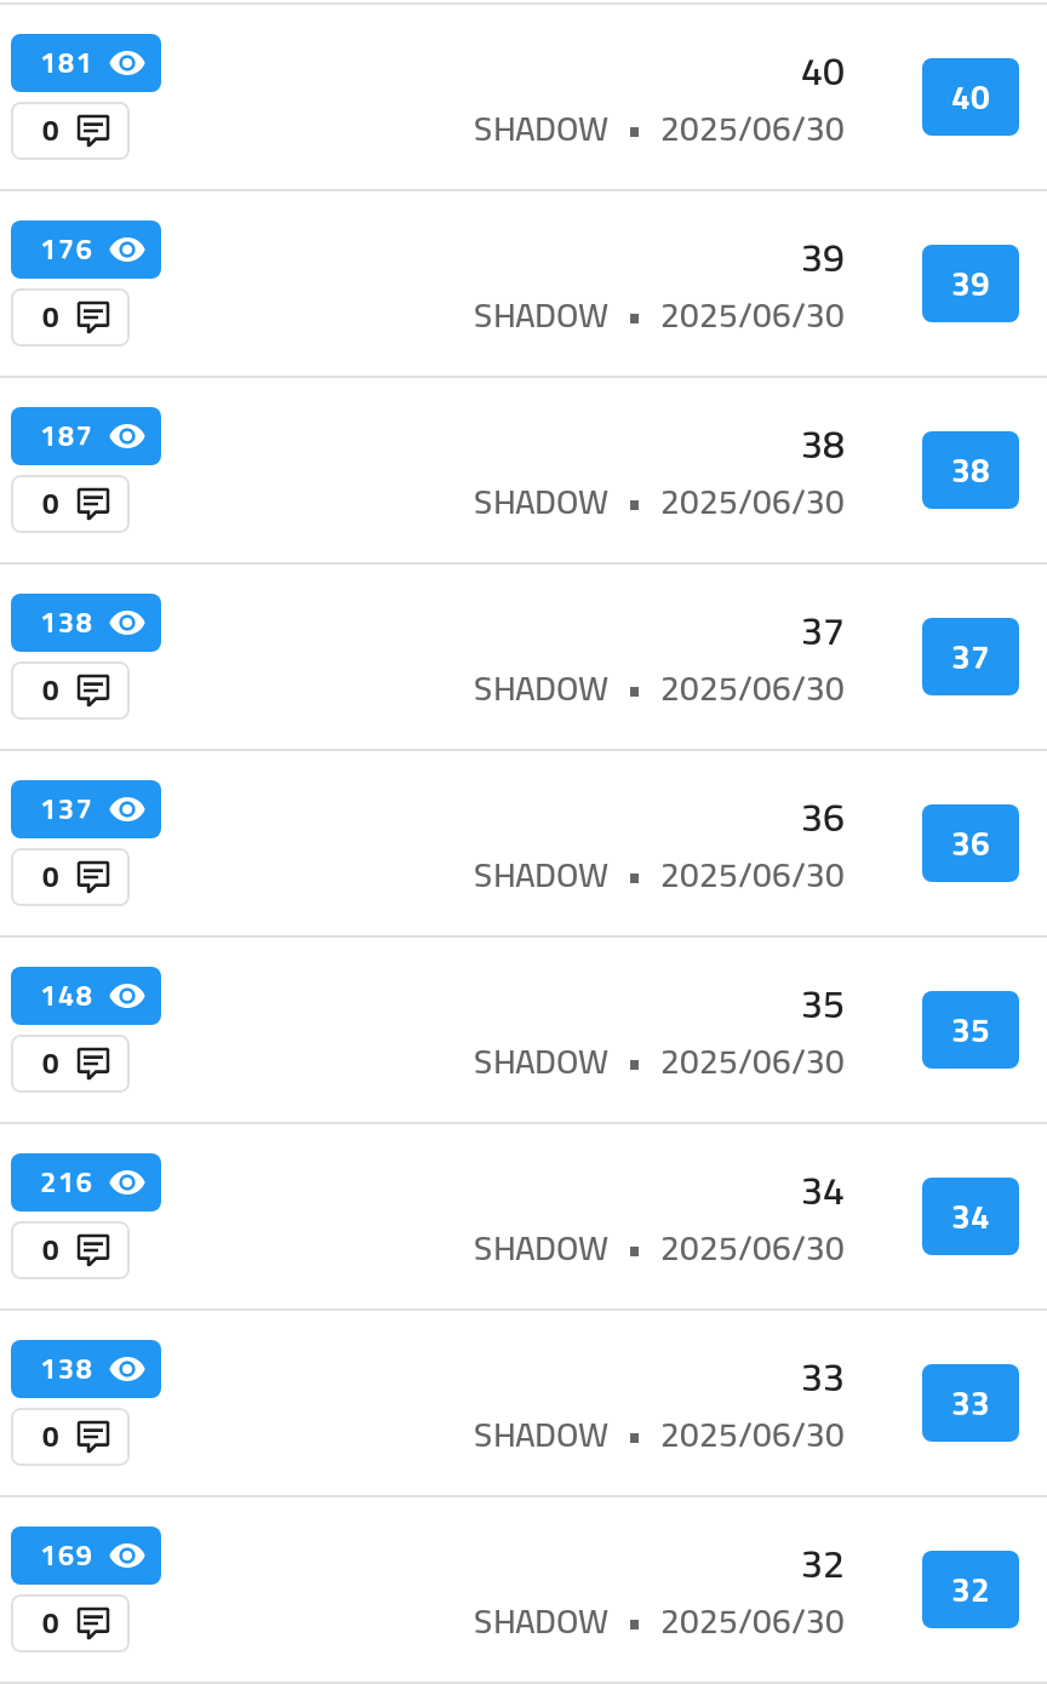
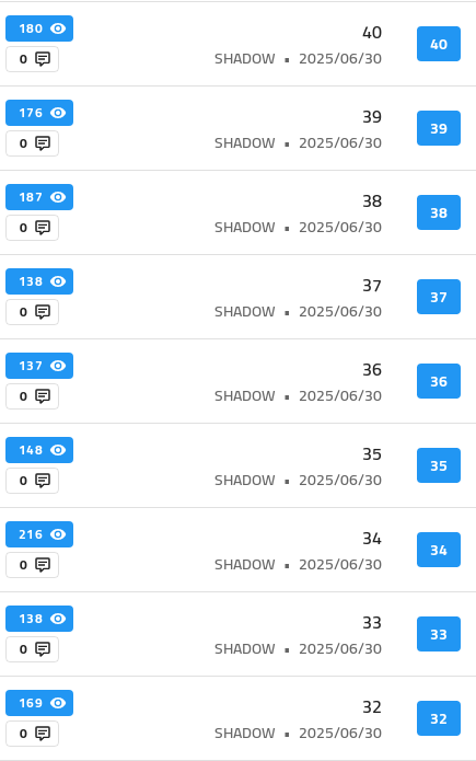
[40,34,94,90] 181 -> [19,15,43,41] 180

